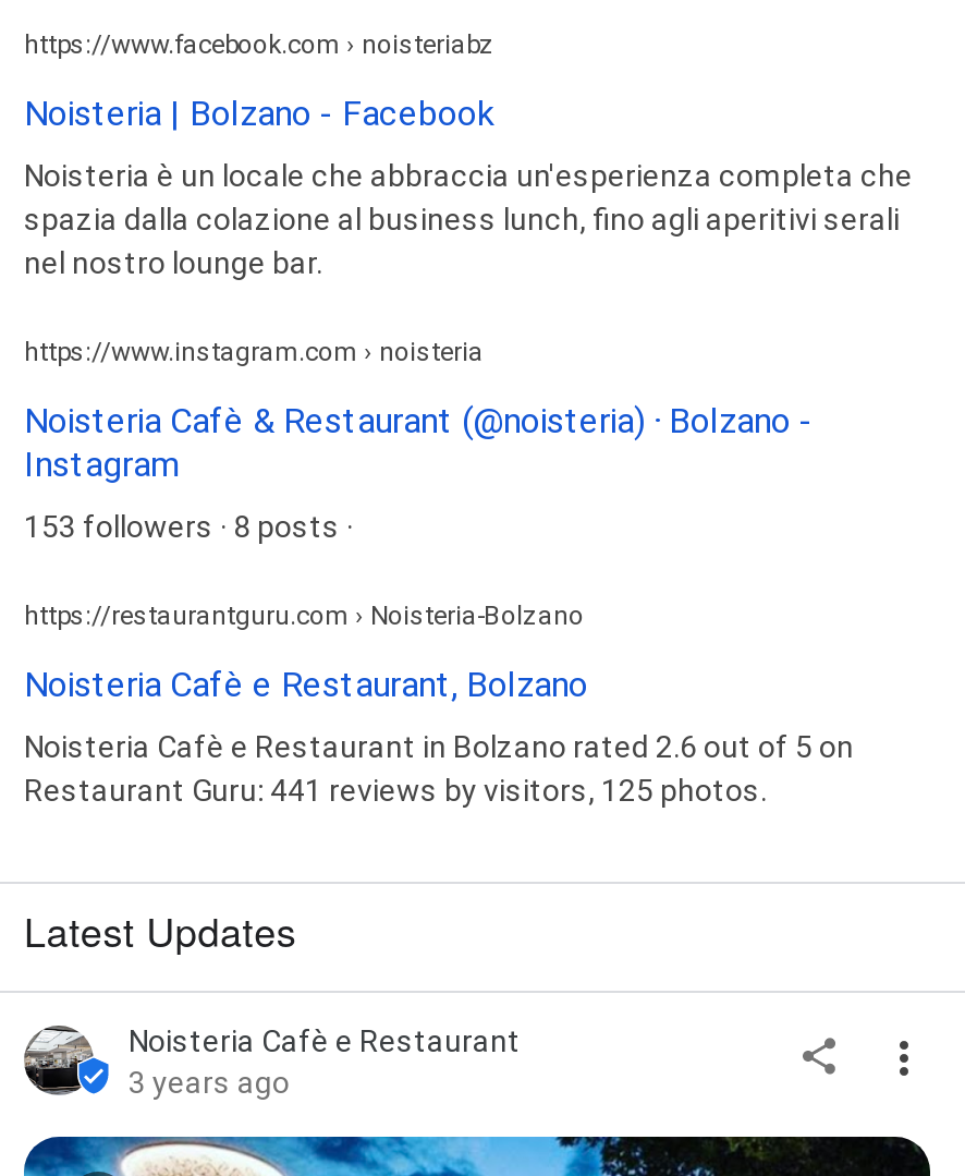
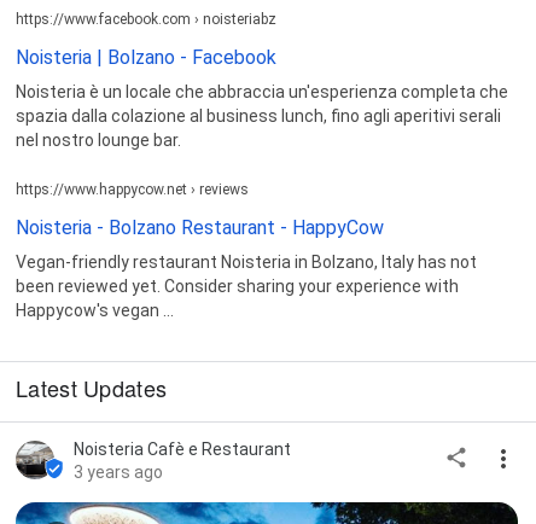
[24,336,854,807] https://www.instagram.com › noisteria | Noisteria Cafè & Restaurant (@noisteria) · Bolzano - | Instagram | 153 followers · 8 posts · | https://restaurantguru.com › Noisteria-Bolzano | Noisteria Cafè e Restaurant, Bolzano | Noisteria Cafè e Restaurant in Bolzano rated 2.6 out of 5 on | Restaurant Guru: 441 reviews by visitors, 125 photos. -> [16,181,477,320] https://www.happycow.net › reviews | Noisteria - Bolzano Restaurant - HappyCow | Vegan-friendly restaurant Noisteria in Bolzano, Italy has not | been reviewed yet. Consider sharing your experience with | Happycow's vegan ...

